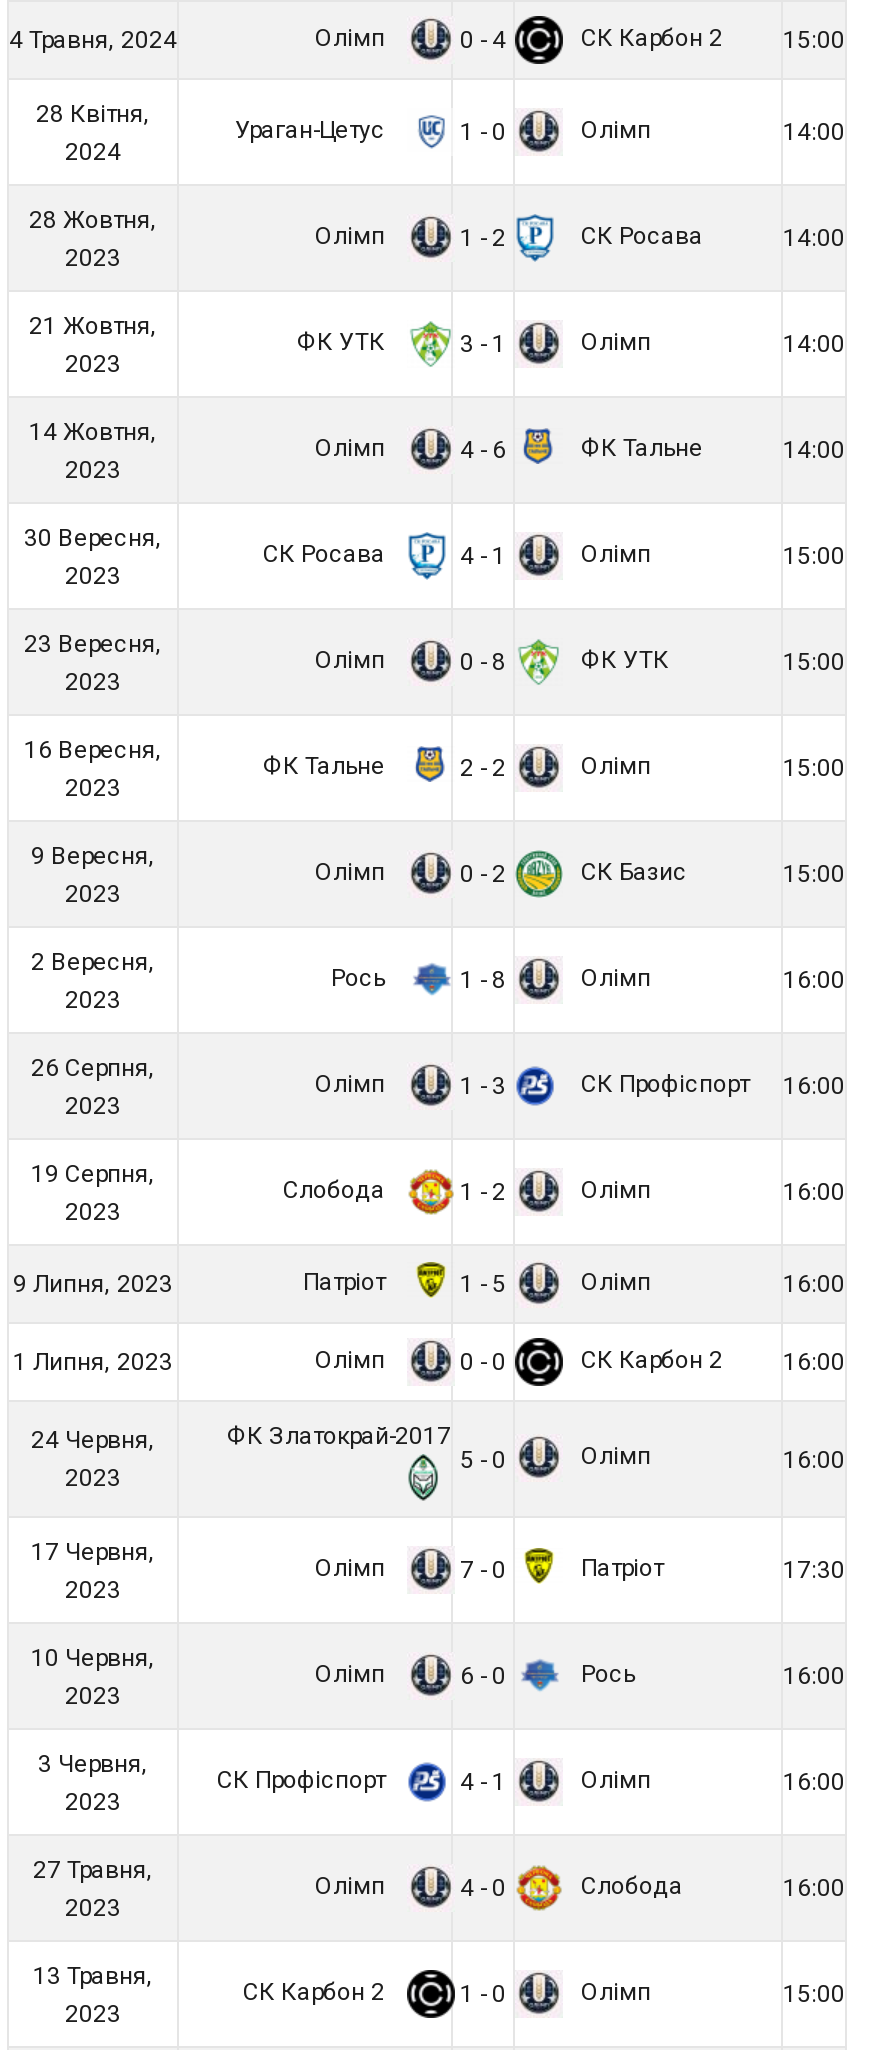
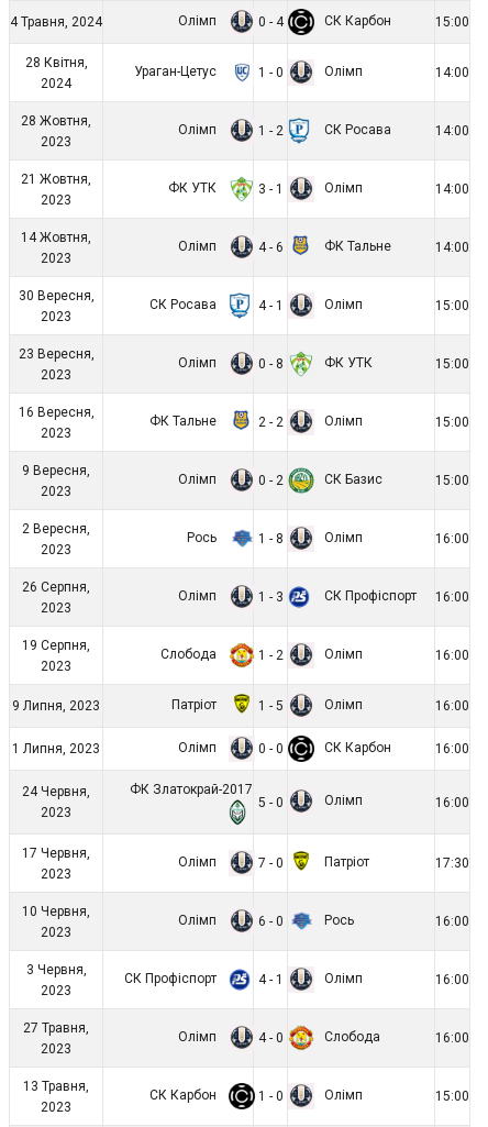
[575,24,723,52] СК Карбон 2 -> [321,13,391,28] СК Карбон
[575,1346,723,1374] СК Карбон 2 -> [321,740,391,755] СК Карбон
[243,1978,391,2006] СК Карбон 2 -> [149,1087,220,1103] СК Карбон

